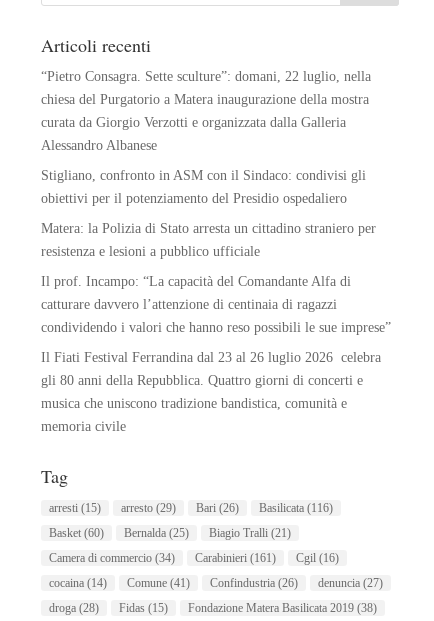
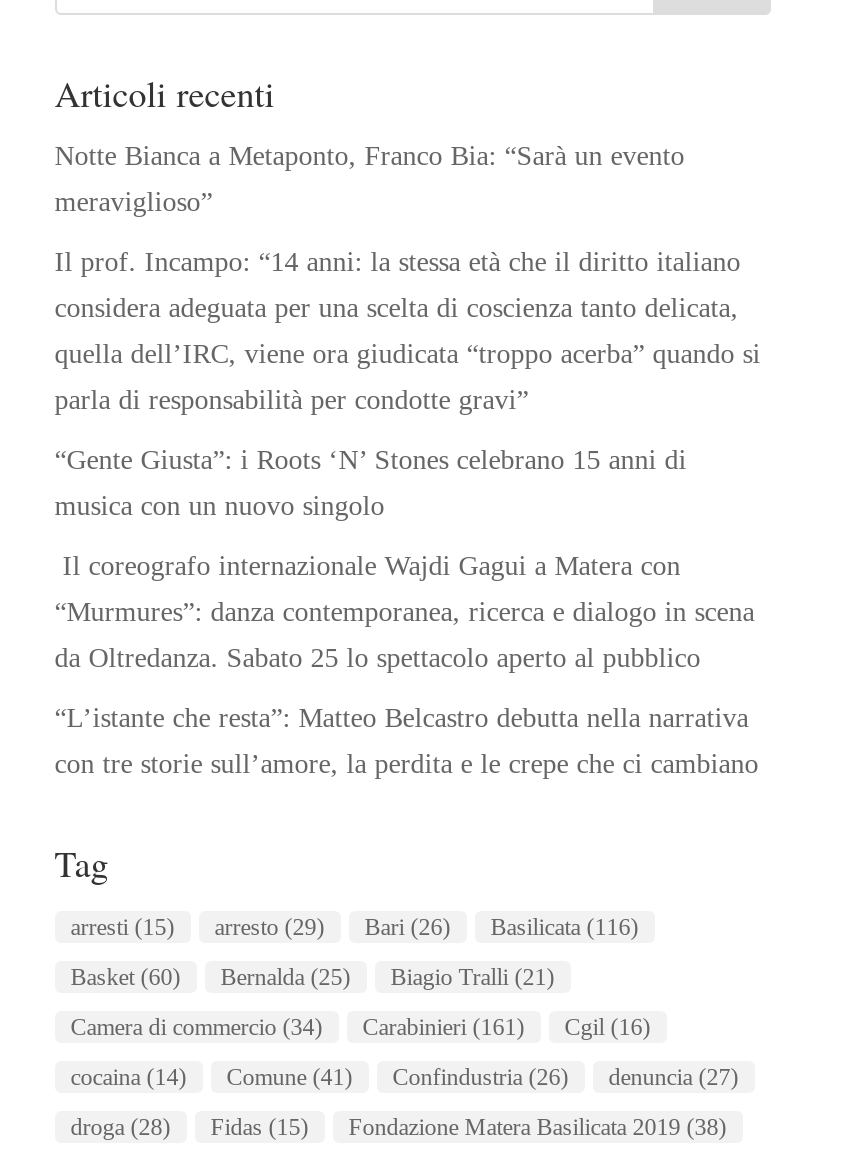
[41,69,391,434] “Pietro Consagra. Sette sculture”: domani, 22 luglio, nella | chiesa del Purgatorio a Matera inaugurazione della mostra | curata da Giorgio Verzotti e organizzata dalla Galleria | Alessandro Albanese | Stigliano, confronto in ASM con il Sindaco: condivisi gli | obiettivi per il potenziamento del Presidio ospedaliero | Matera: la Polizia di Stato arresta un cittadino straniero per | resistenza e lesioni a pubblico ufficiale | Il prof. Incampo: “La capacità del Comandante Alfa di | catturare davvero l’attenzione di centinaia di ragazzi | condividendo i valori che hanno reso possibili le sue imprese” | Il Fiati Festival Ferrandina dal 23 al 26 luglio 2026 celebra | gli 80 anni della Repubblica. Quattro giorni di concerti e | musica che uniscono tradizione bandistica, comunità e | memoria civile -> [55,141,761,779] Notte Bianca a Metaponto, Franco Bia: “Sarà un evento | meraviglioso” | Il prof. Incampo: “14 anni: la stessa età che il diritto italiano | considera adeguata per una scelta di coscienza tanto delicata, | quella dell’IRC, viene ora giudicata “troppo acerba” quando si | parla di responsabilità per condotte gravi” | “Gente Giusta”: i Roots ‘N’ Stones celebrano 15 anni di | musica con un nuovo singolo | Il coreografo internazionale Wajdi Gagui a Matera con | “Murmures”: danza contemporanea, ricerca e dialogo in scena | da Oltredanza. Sabato 25 lo spettacolo aperto al pubblico | “L’istante che resta”: Matteo Belcastro debutta nella narrativa | con tre storie sull’amore, la perdita e le crepe che ci cambiano

